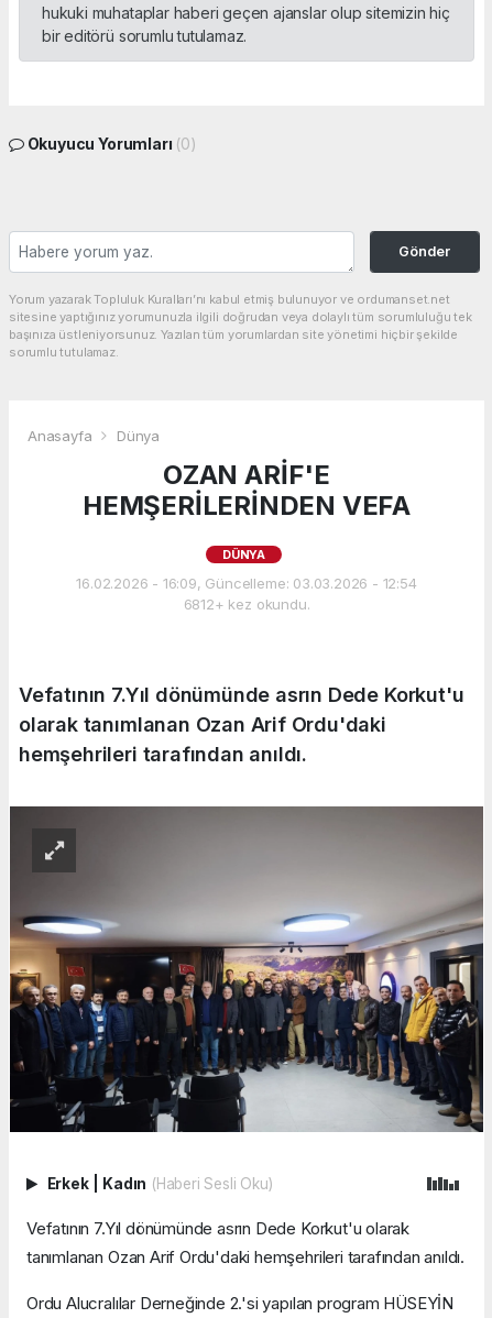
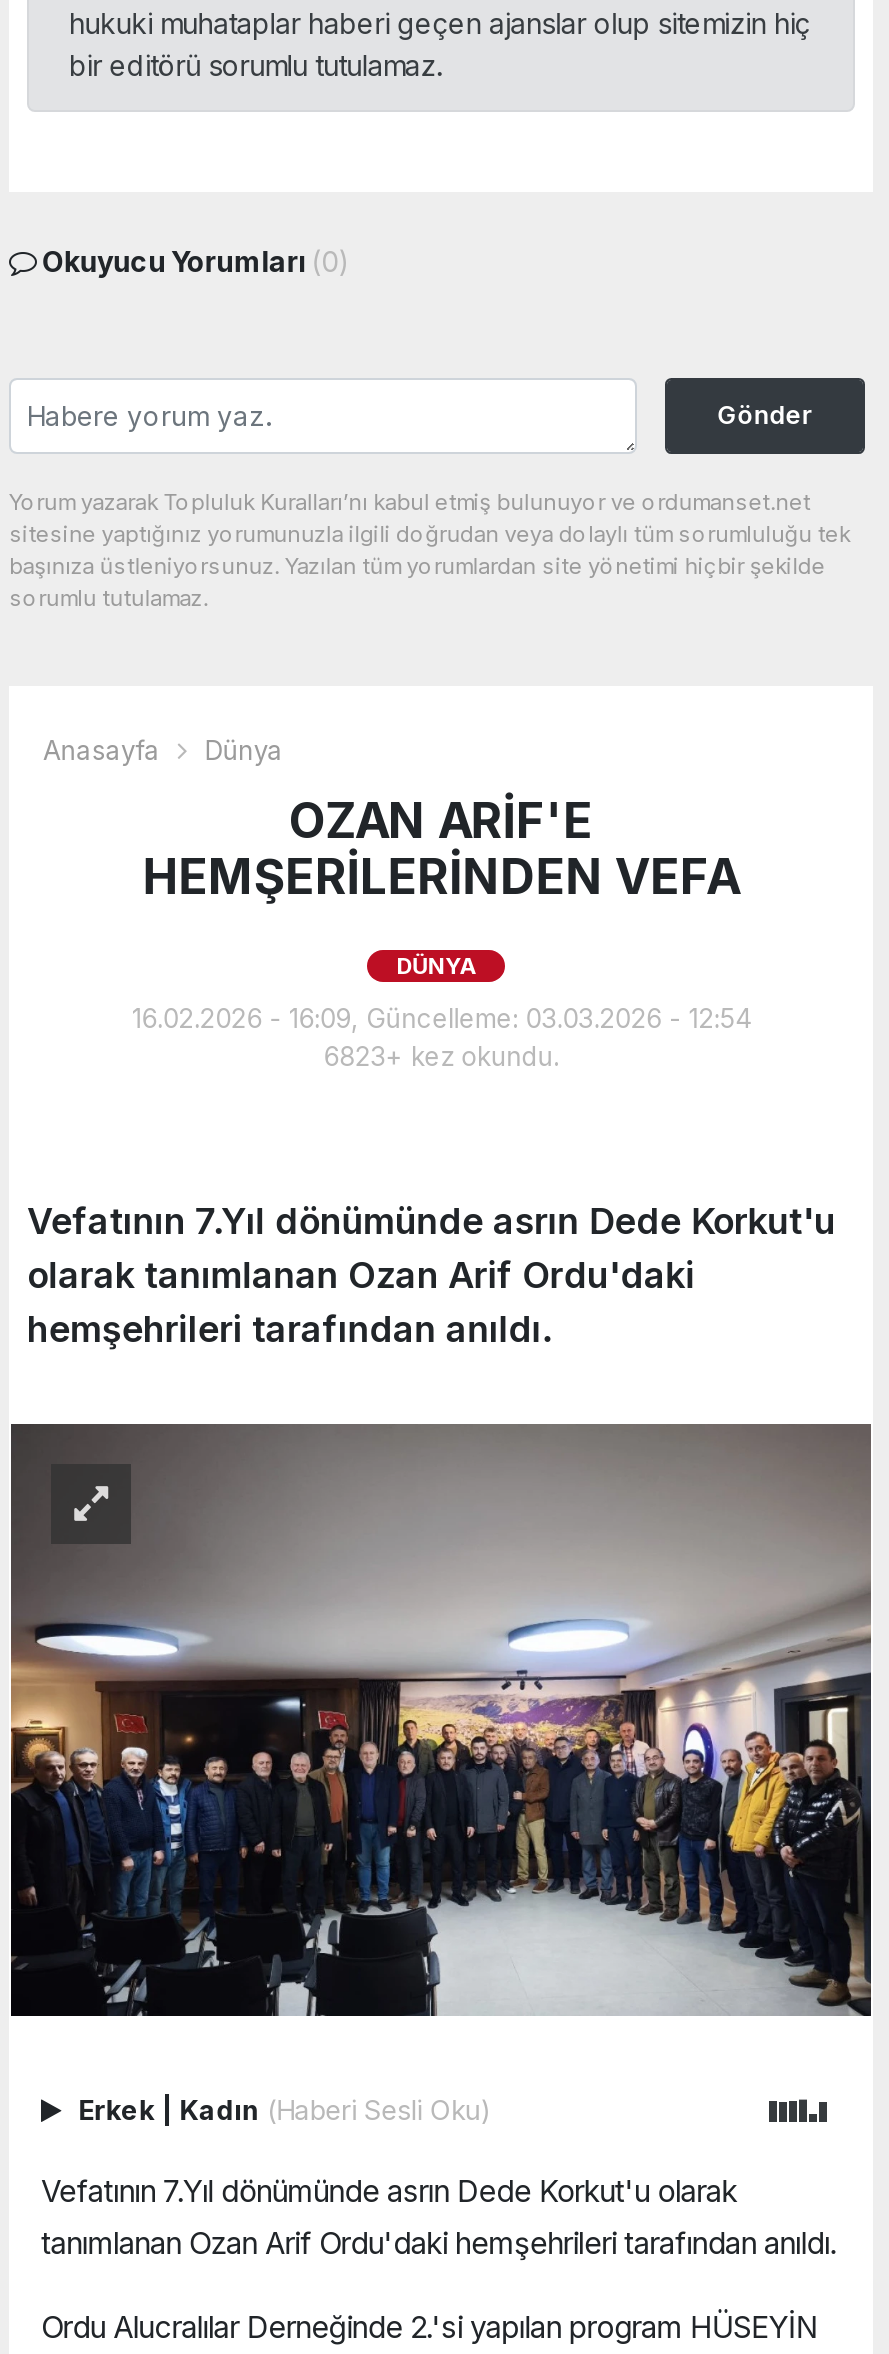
[183,595,310,613] 6812+ kez okundu. -> [323,1040,559,1072] 6823+ kez okundu.

